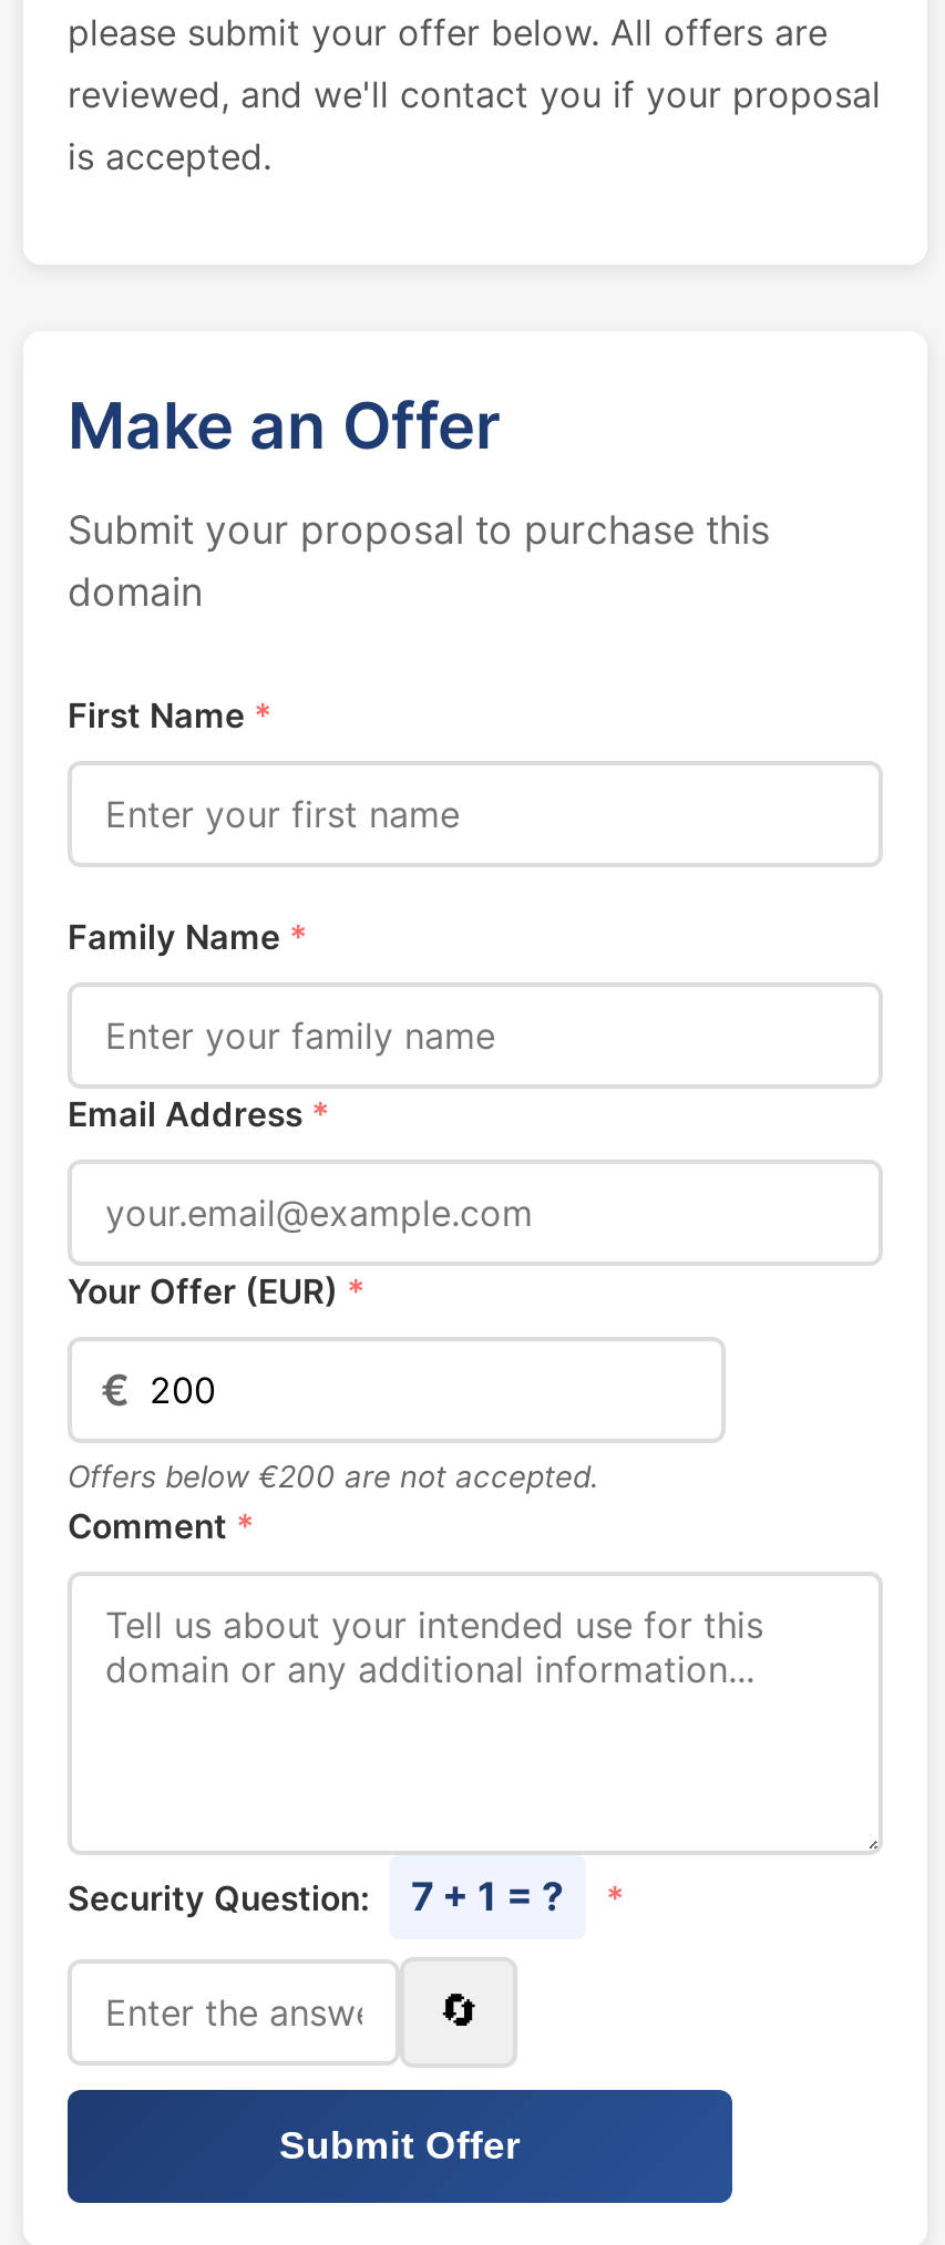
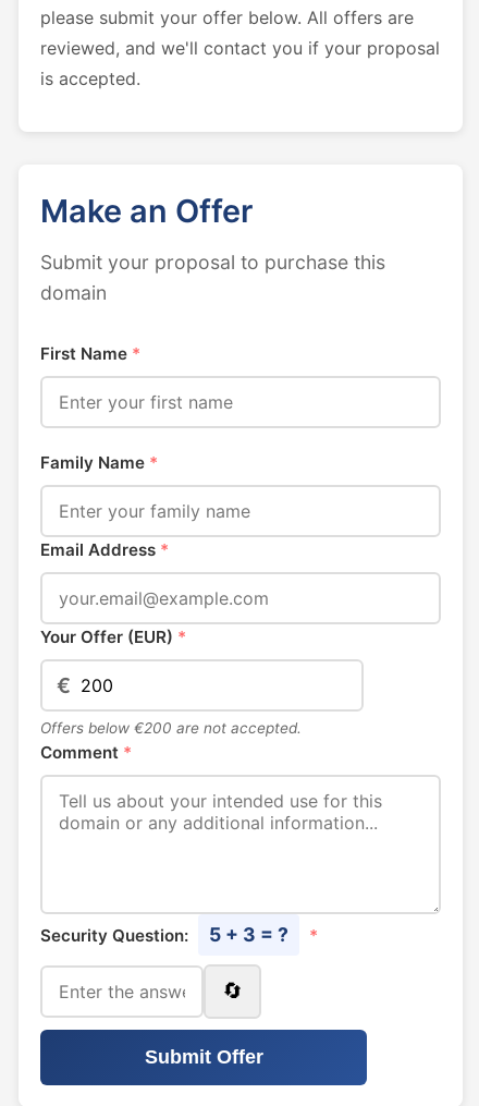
[411,1873,564,1919] 7 + 1 = ? -> [209,923,288,946] 5 + 3 = ?

